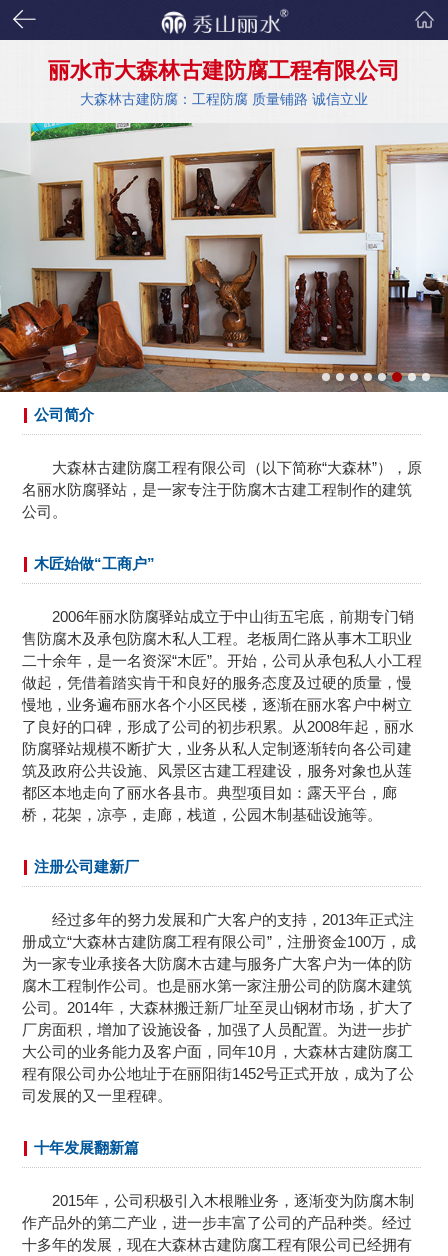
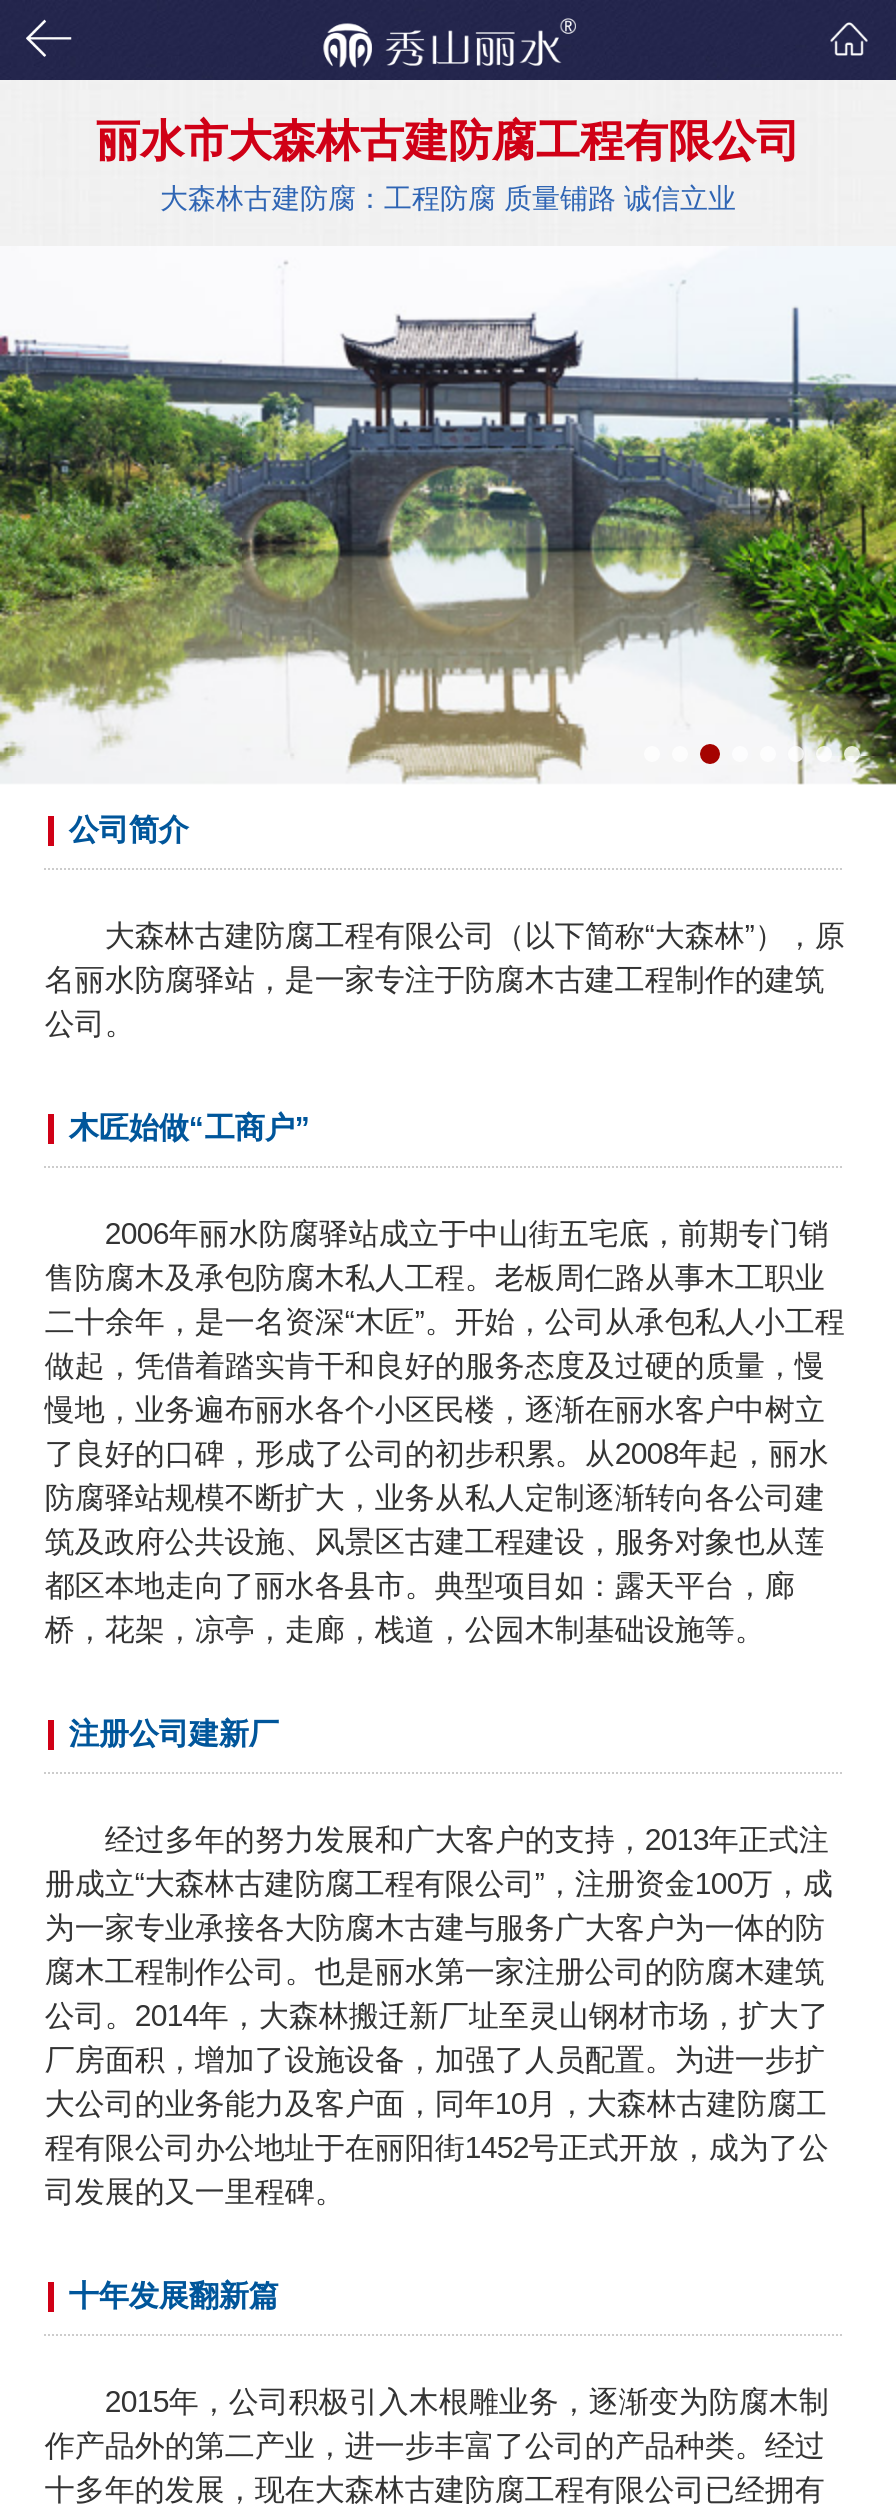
[3,122,445,393] [image] -> [6,246,890,786] [image]

